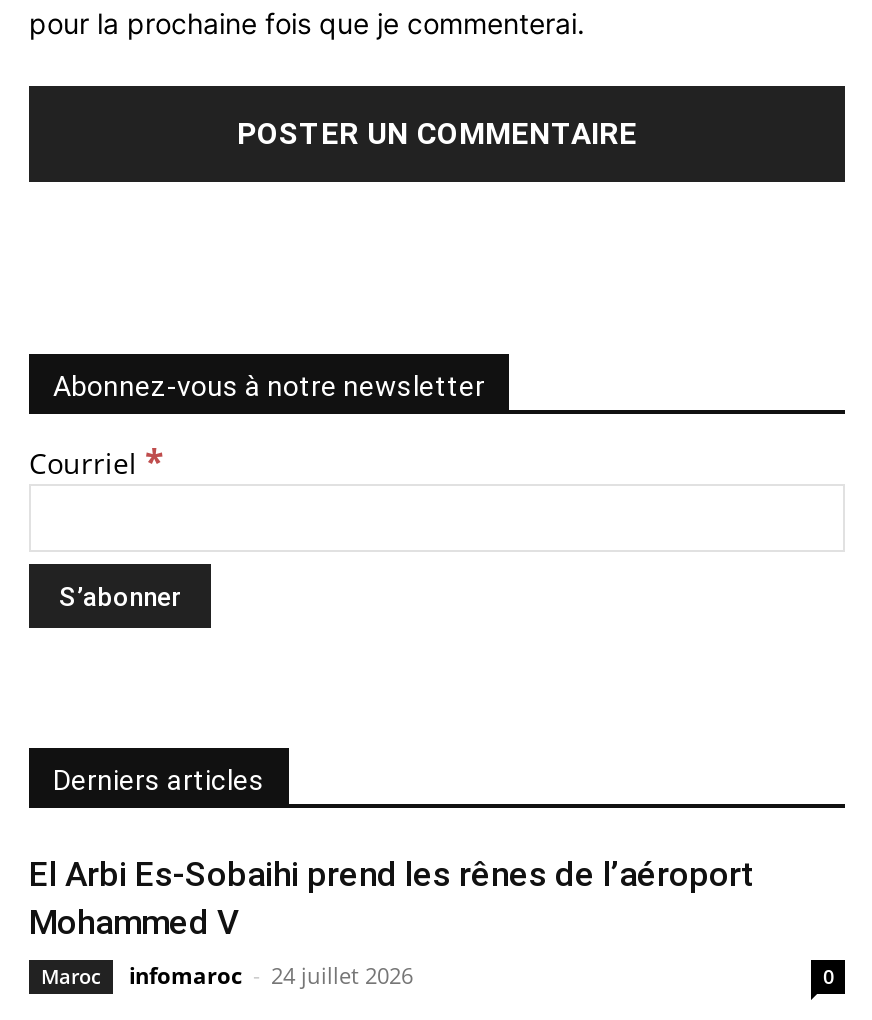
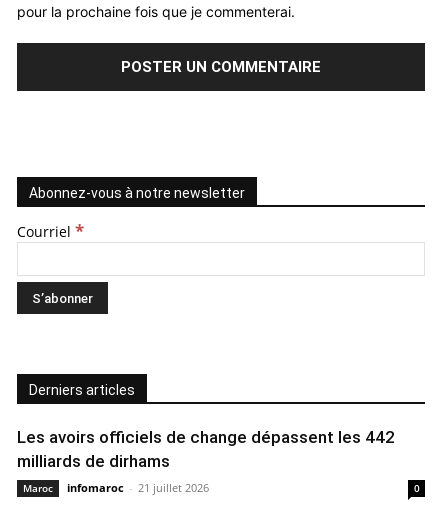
[29,855,755,943] El Arbi Es-Sobaihi prend les rênes de l’aéroport | Mohammed V -> [17,427,395,471] Les avoirs officiels de change dépassent les 442 | milliards de dirhams
[129,961,413,991] infomaroc - 24 juillet 2026 -> [67,480,209,495] infomaroc - 21 juillet 2026

